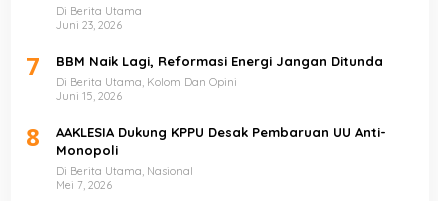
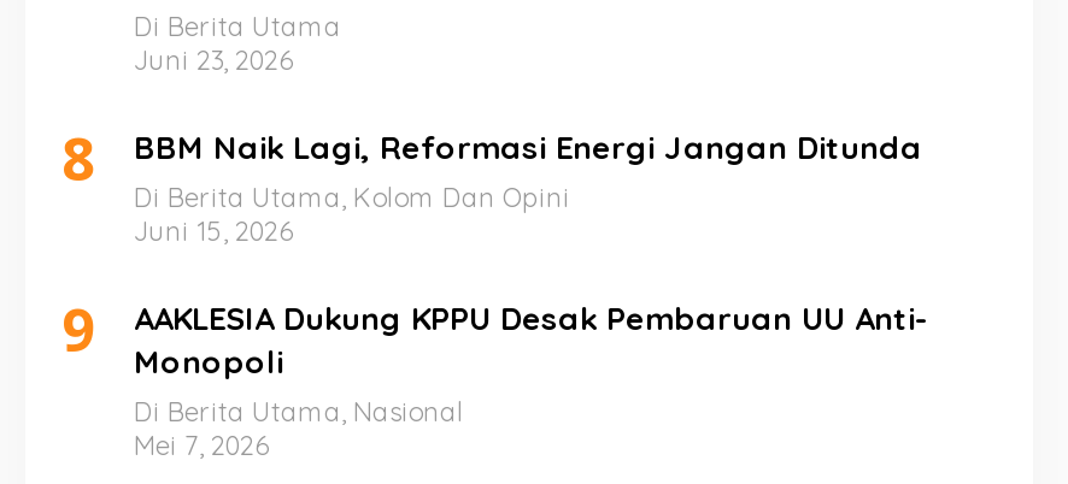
[26,49,387,89] 7 BBM Naik Lagi, Reformasi Energi Jangan Ditunda Di Berita Utama, Kolom Dan Opini -> [61,119,932,215] 8 BBM Naik Lagi, Reformasi Energi Jangan Ditunda Di Berita Utama, Kolom Dan Opini
[26,120,386,158] 8 AAKLESIA Dukung KPPU Desak Pembaruan UU Anti- Monopoli -> [61,290,929,381] 9 AAKLESIA Dukung KPPU Desak Pembaruan UU Anti- Monopoli

